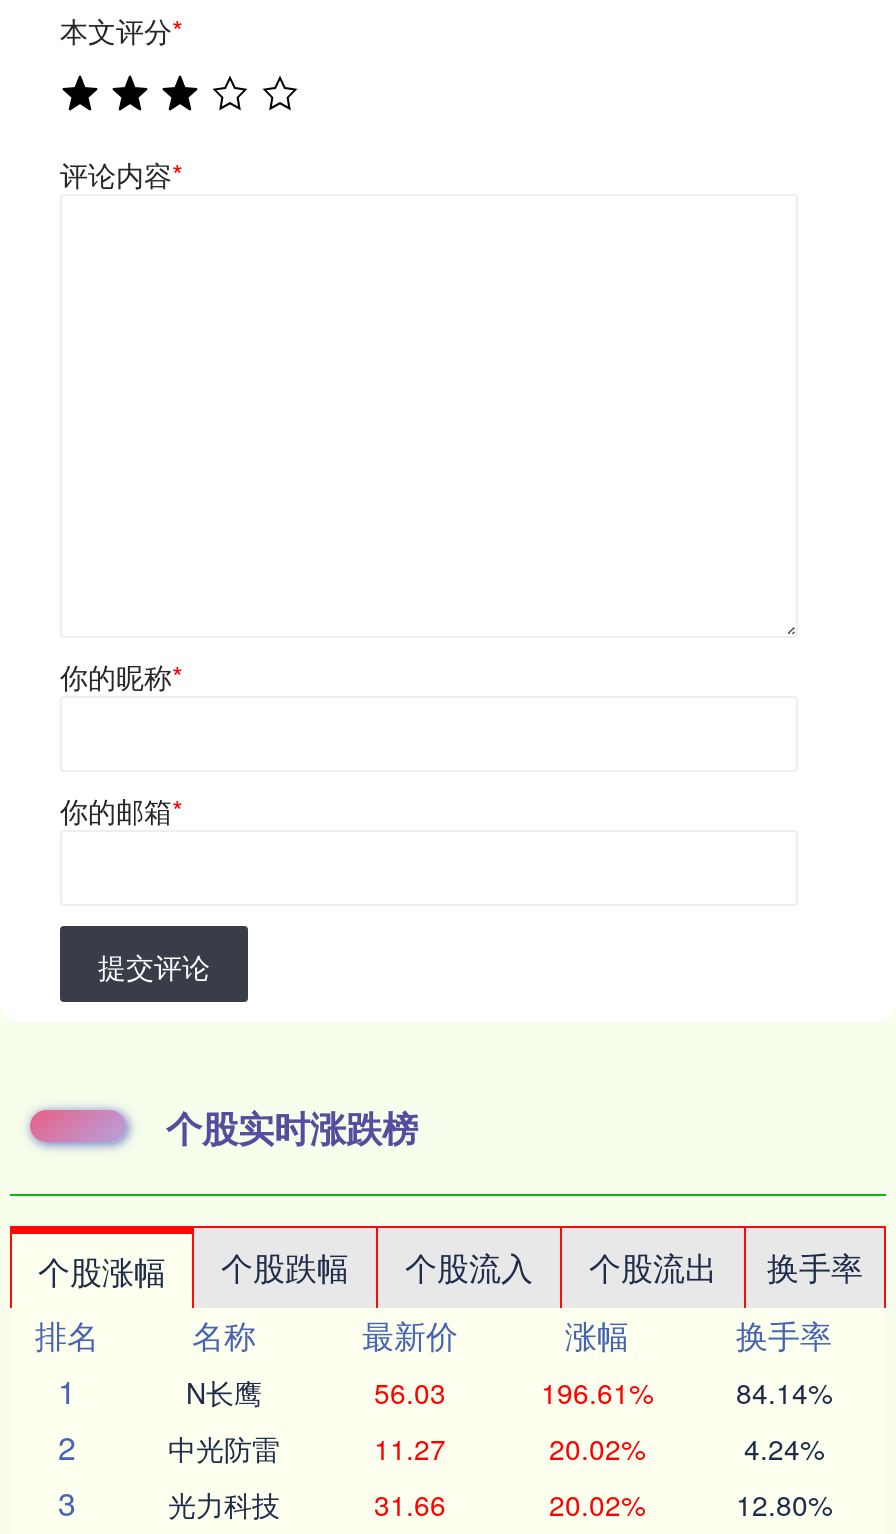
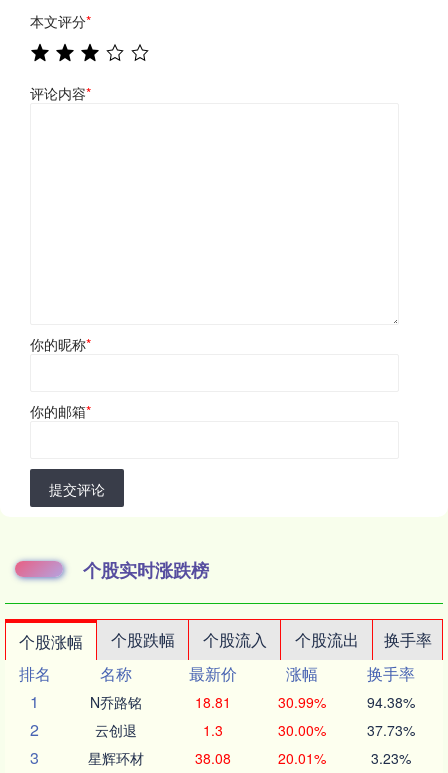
[186,1372,832,1412] N长鹰 | 56.03 | 196.61% | 84.14% -> [90,692,414,712] N乔路铭 | 18.81 | 30.99% | 94.38%
[168,1428,824,1468] 中光防雷 | 11.27 | 20.02% | 4.24% -> [95,720,414,740] 云创退 | 1.3 | 30.00% | 37.73%
[168,1484,832,1524] 光力科技 | 31.66 | 20.02% | 12.80% -> [88,748,410,768] 星辉环材 | 38.08 | 20.01% | 3.23%

